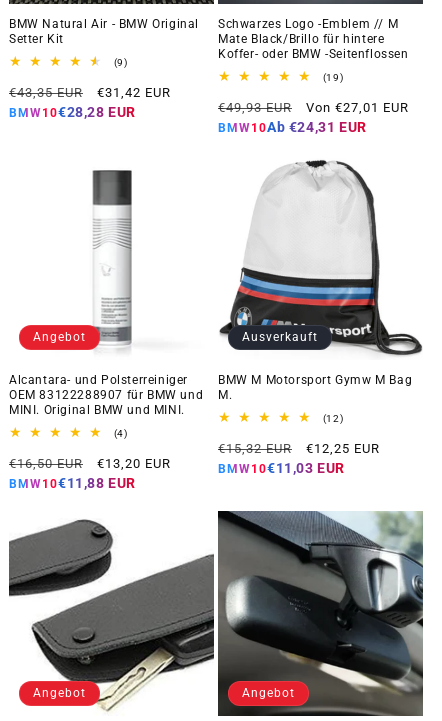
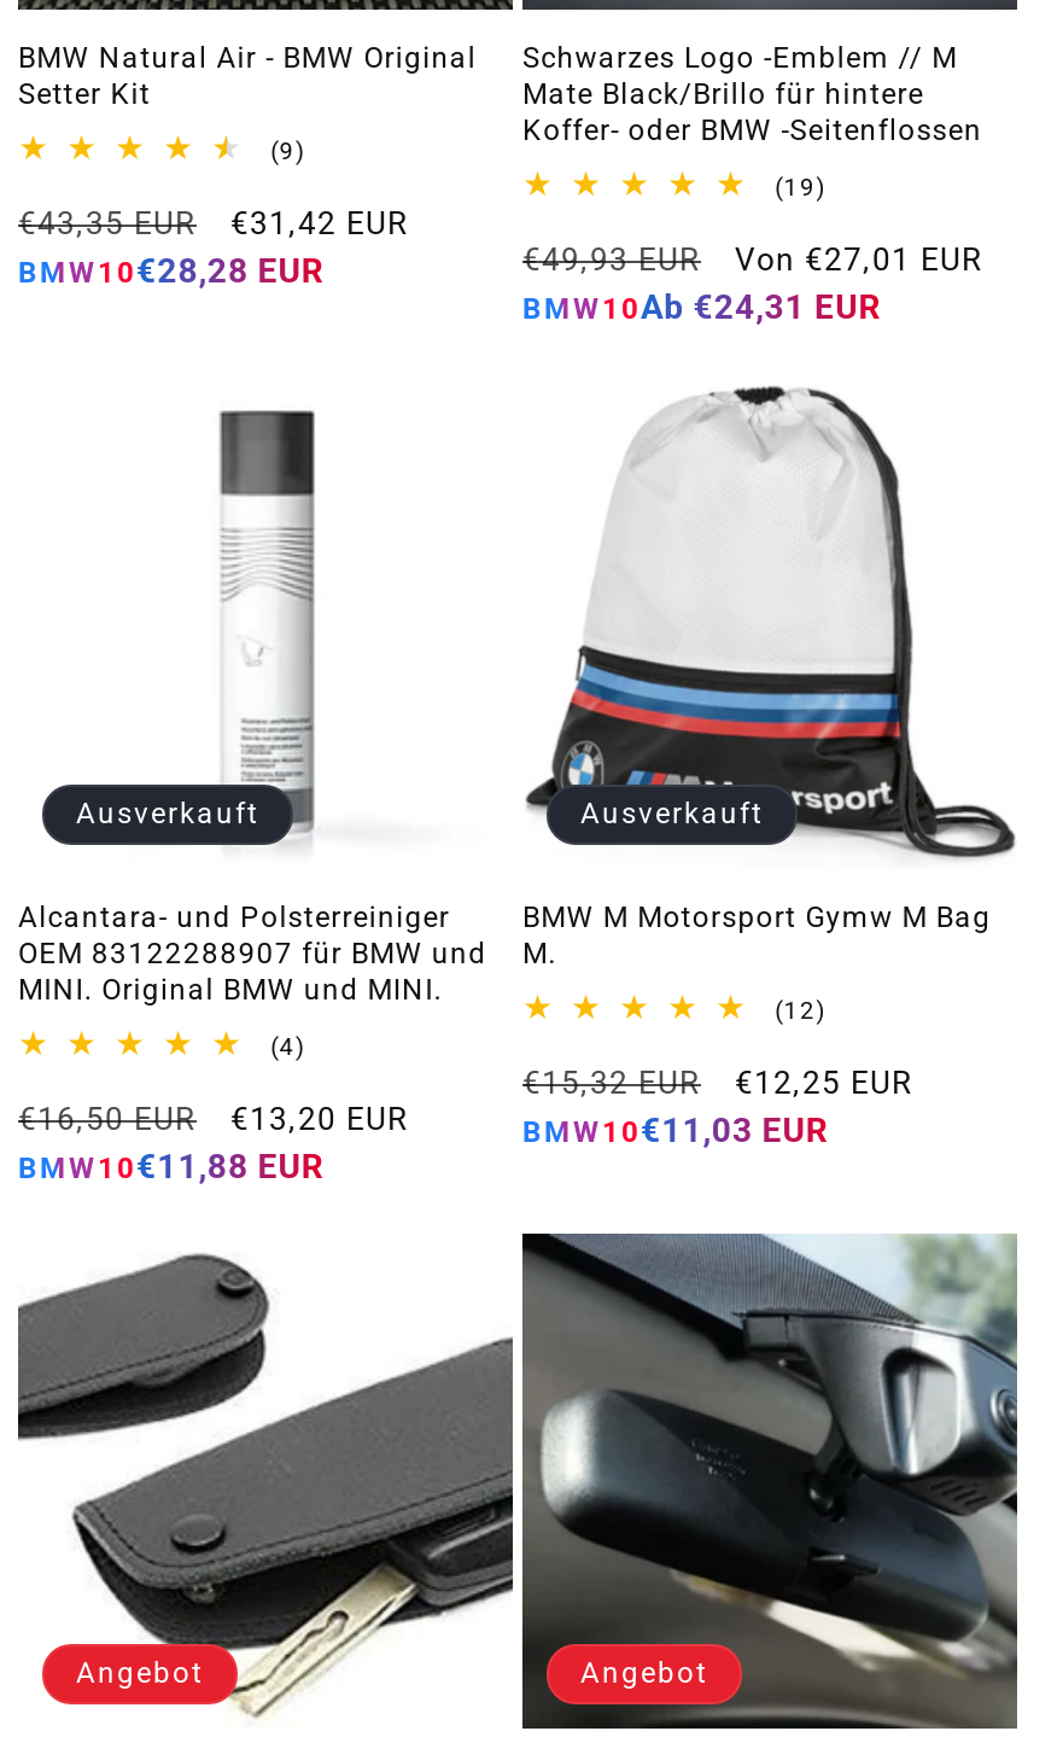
[33,330,86,344] Angebot -> [76,797,259,830] Ausverkauft

